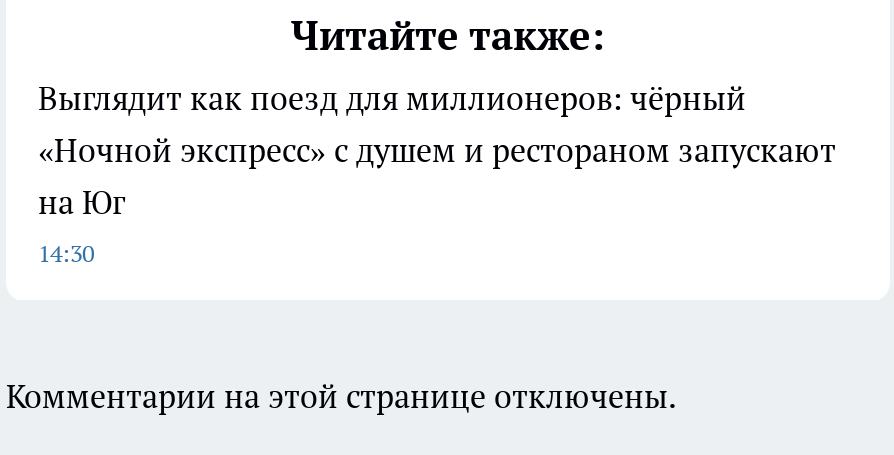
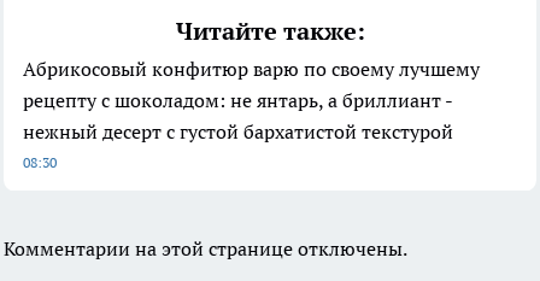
[38,77,836,267] Выглядит как поезд для миллионеров: чёрный | «Ночной экспресс» с душем и рестораном запускают | на Юг | 14:30 -> [23,56,480,171] Абрикосовый конфитюр варю по своему лучшему | рецепту с шоколадом: не янтарь, а бриллиант - | нежный десерт с густой бархатистой текстурой | 08:30

